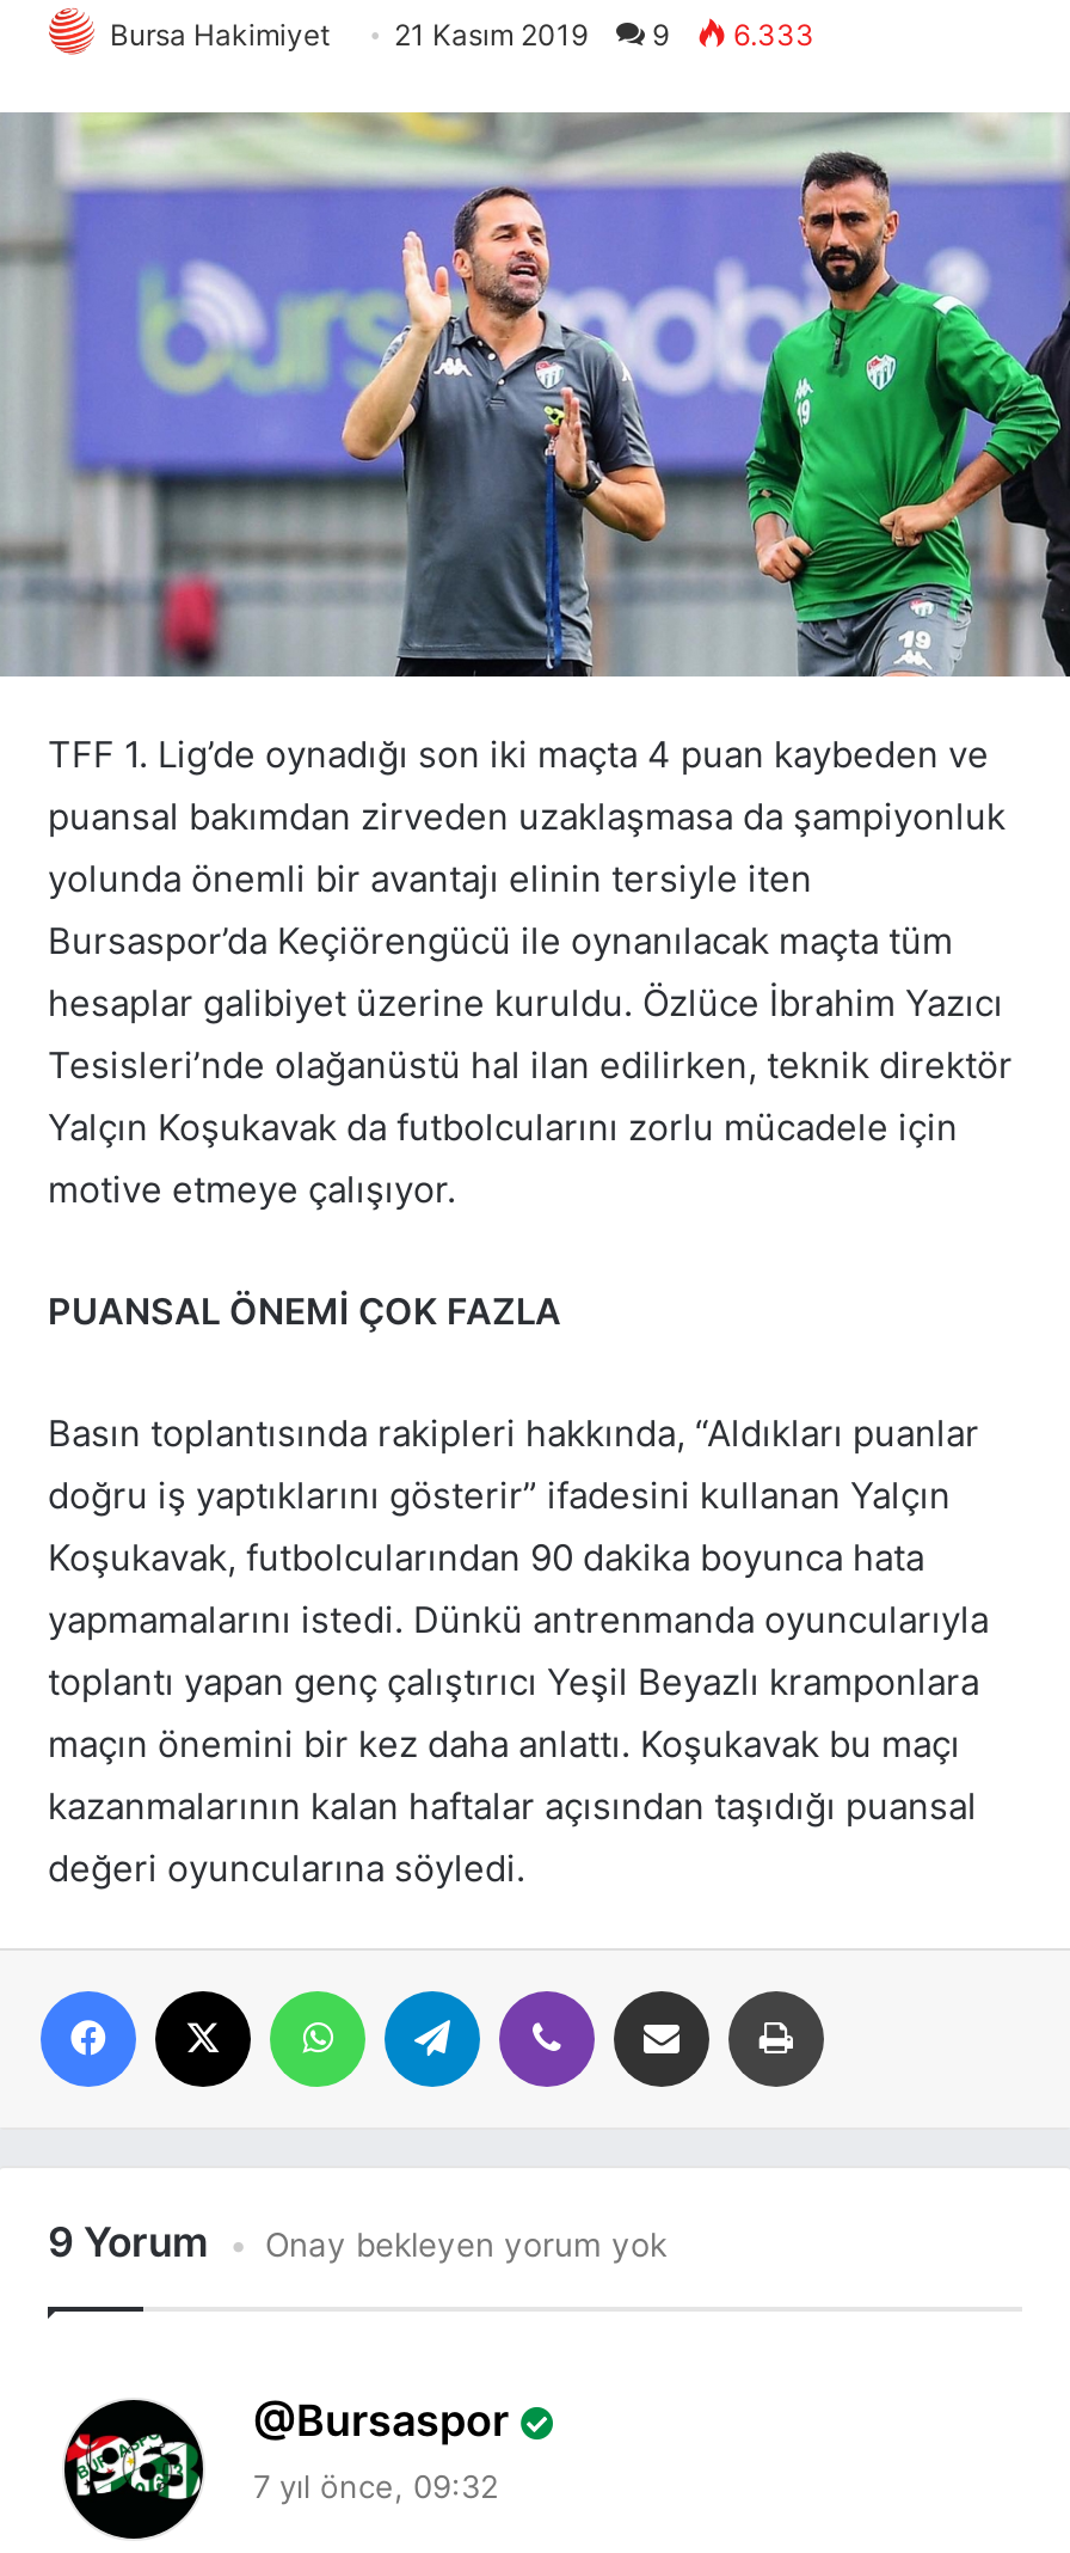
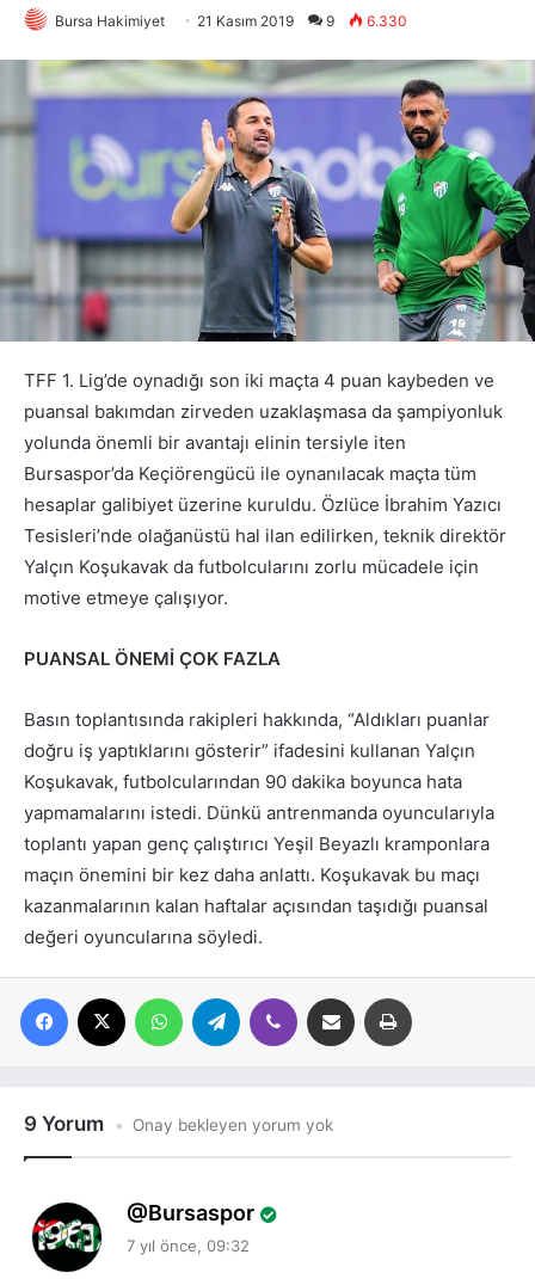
[110,17,814,53] Bursa Hakimiyet 21 Kasım 2019 9 6.333 -> [55,12,407,30] Bursa Hakimiyet 21 Kasım 2019 9 6.330

